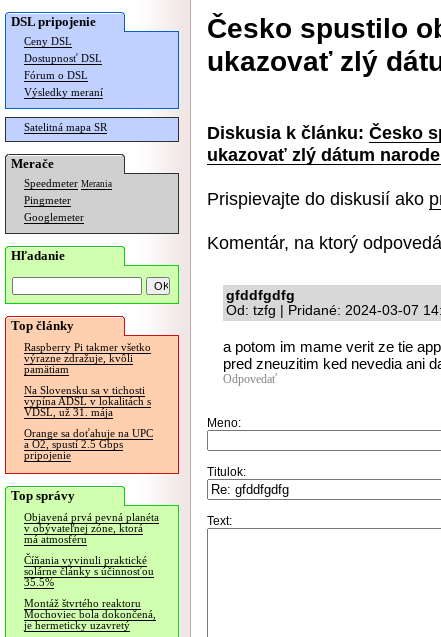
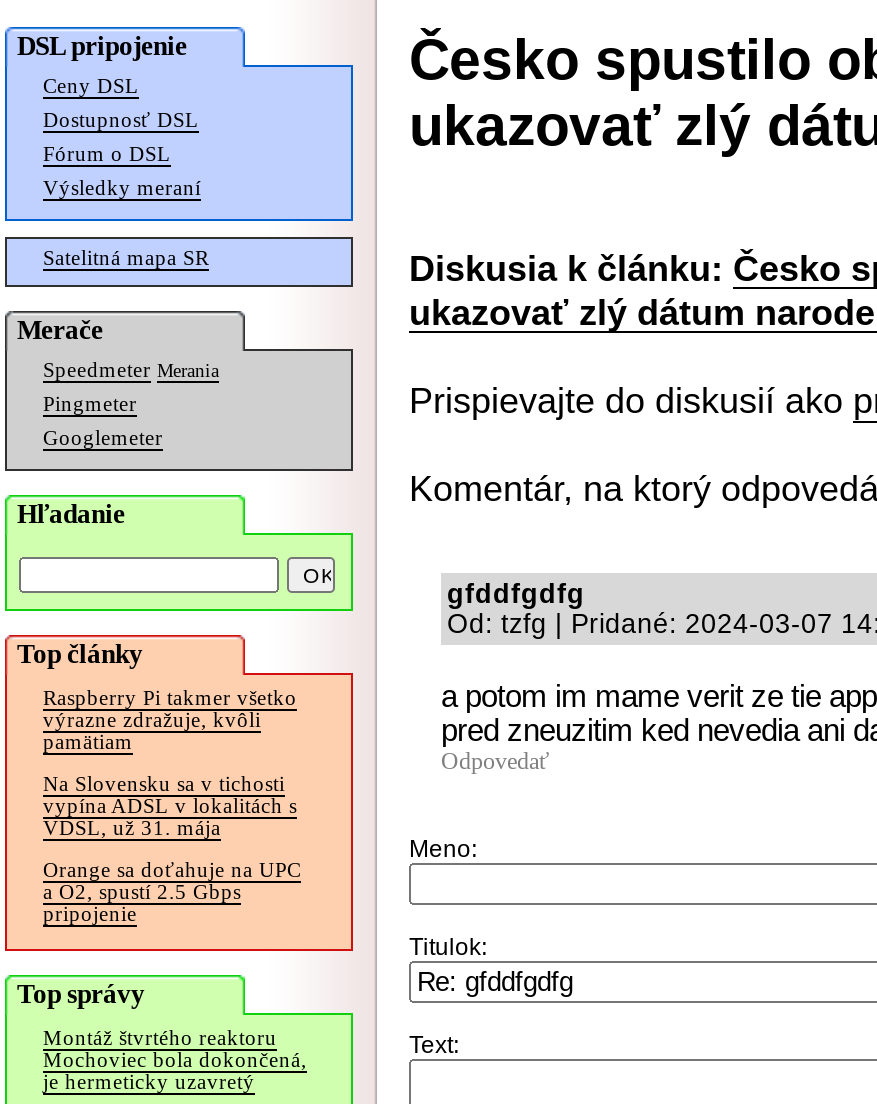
[24,512,159,588] Objavená prvá pevná planéta | v obývateľnej zóne, ktorá | má atmosféru | Číňania vyvinuli praktické | solárne články s účinnosťou | 35.5% -> none

